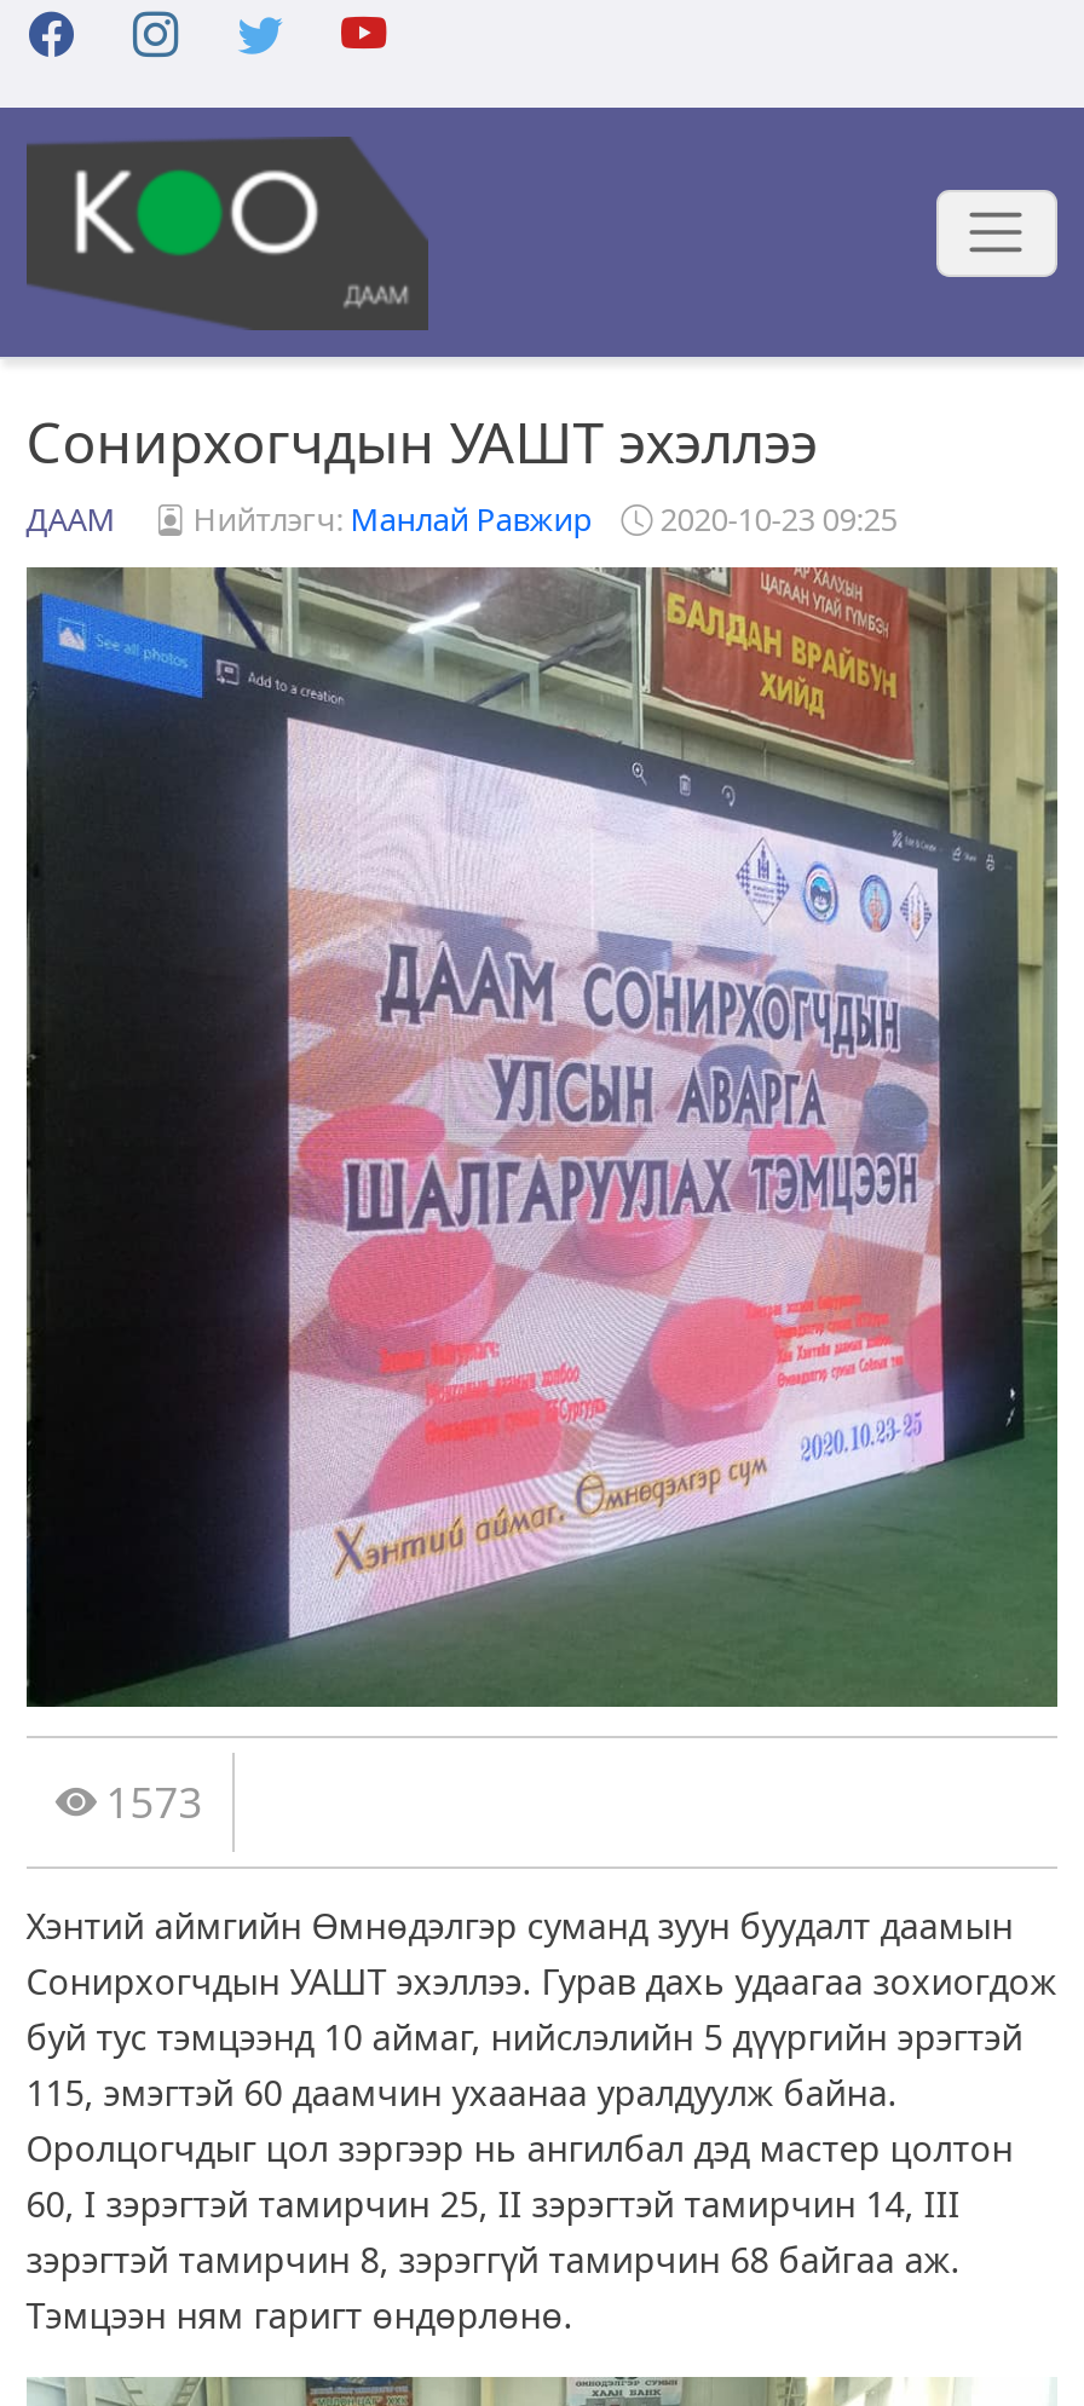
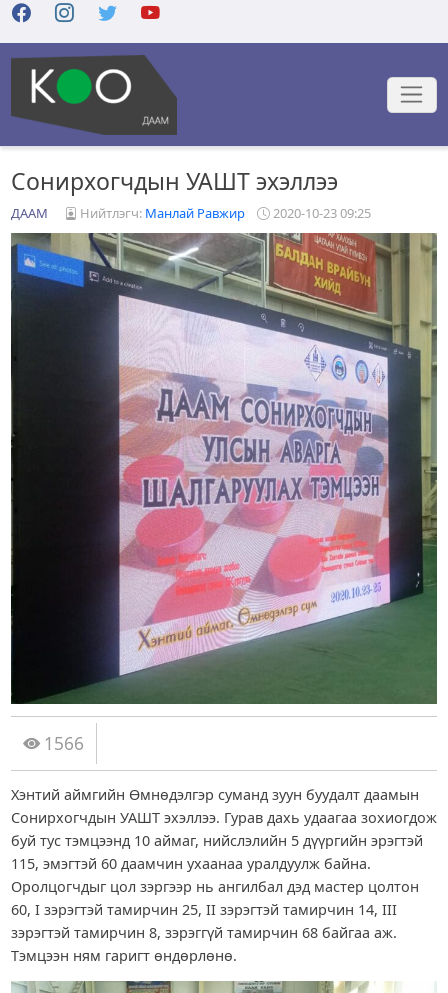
[96,1774,203,1830] 1573 -> [40,732,84,755] 1566

